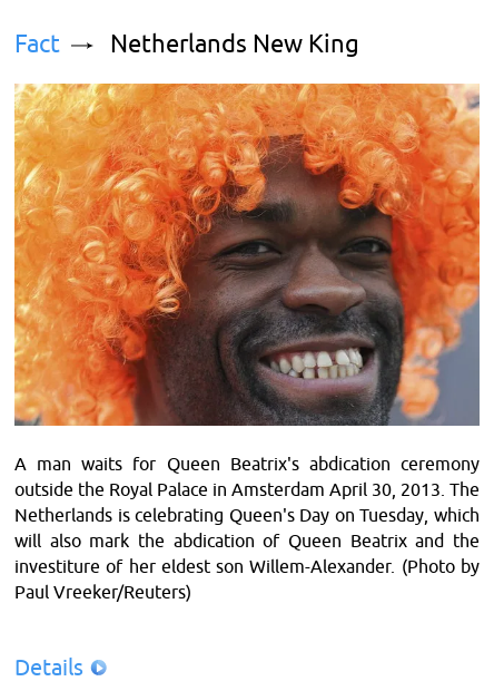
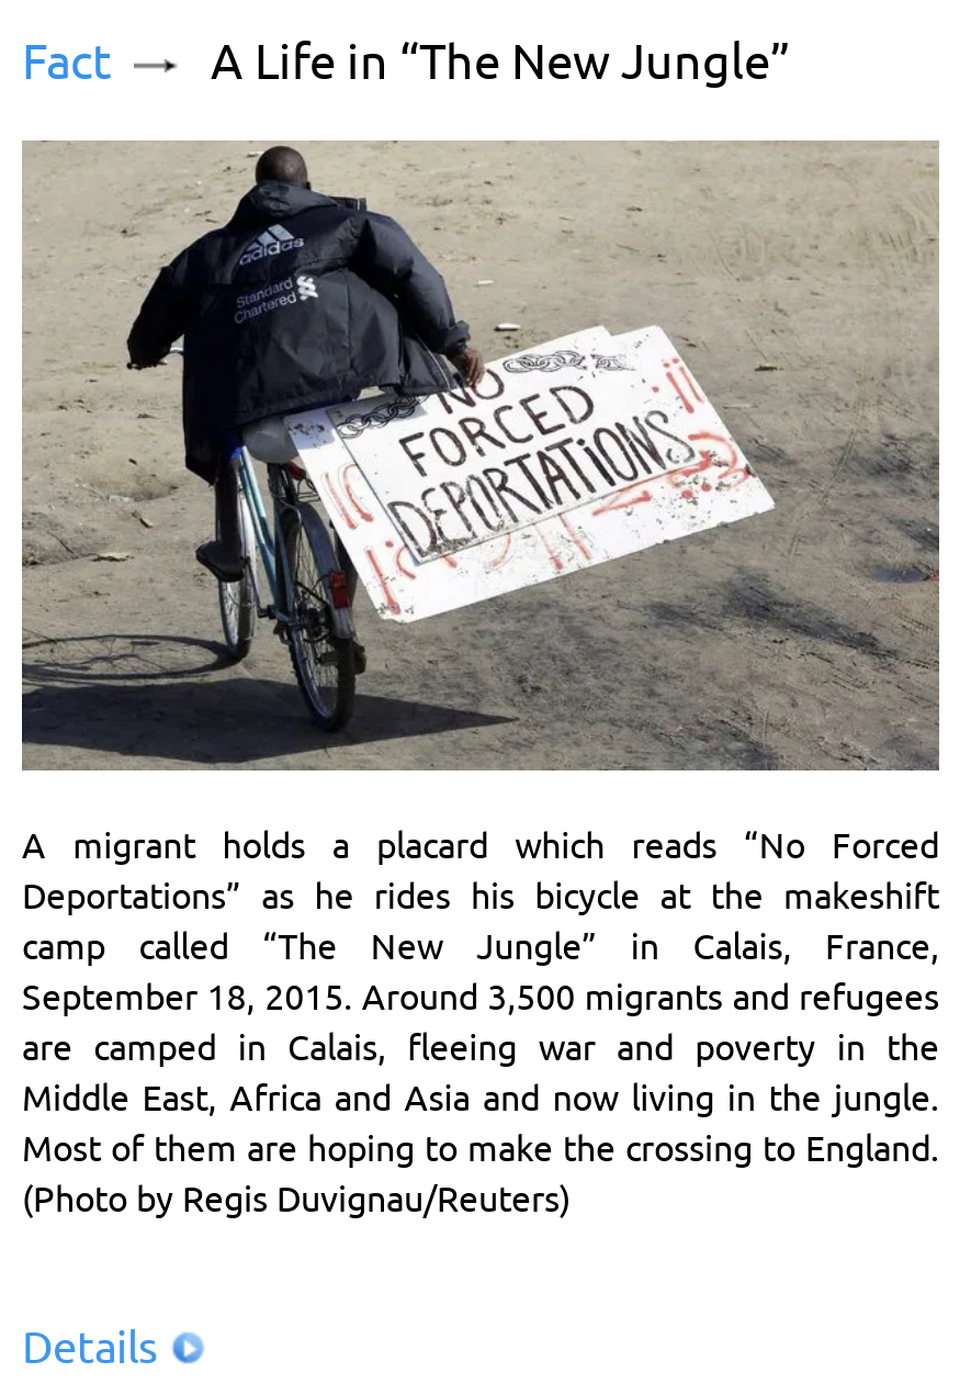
[110,31,359,59] Netherlands New King -> [211,36,790,91] A Life in “The New Jungle”
[13,82,481,395] [image] -> [20,140,941,810] [image]
[14,453,480,601] A man waits for Queen Beatrix's abdication ceremony | outside the Royal Palace in Amsterdam April 30, 2013. The | Netherlands is celebrating Queen's Day on Tuesday, which | will also mark the abdication of Queen Beatrix and the | investiture of her eldest son Willem-Alexander. (Photo by | Paul Vreeker/Reuters) -> [22,825,939,1218] A migrant holds a placard which reads “No Forced | Deportations” as he rides his bicycle at the makeshift | camp called “The New Jungle” in Calais, France, | September 18, 2015. Around 3,500 migrants and refugees | are camped in Calais, fleeing war and poverty in the | Middle East, Africa and Asia and now living in the jungle. | Most of them are hoping to make the crossing to England. | (Photo by Regis Duvignau/Reuters)

